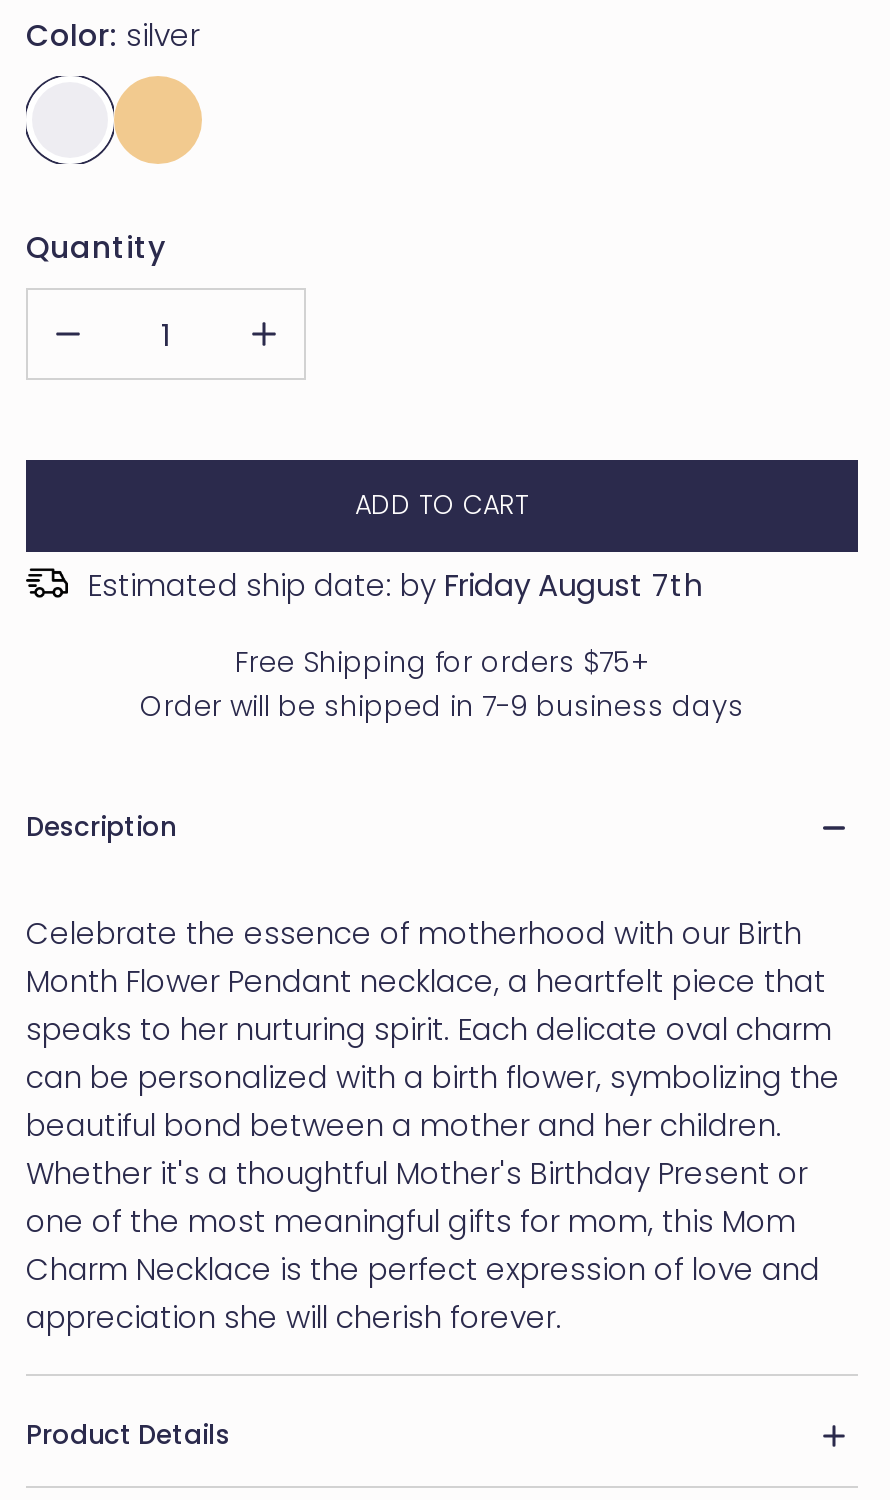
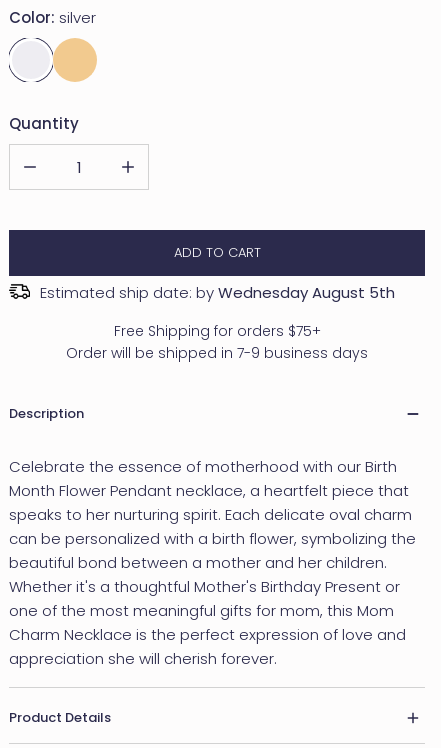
[88,564,702,606] Estimated ship date: by Friday August 7th -> [40,282,395,303] Estimated ship date: by Wednesday August 5th

